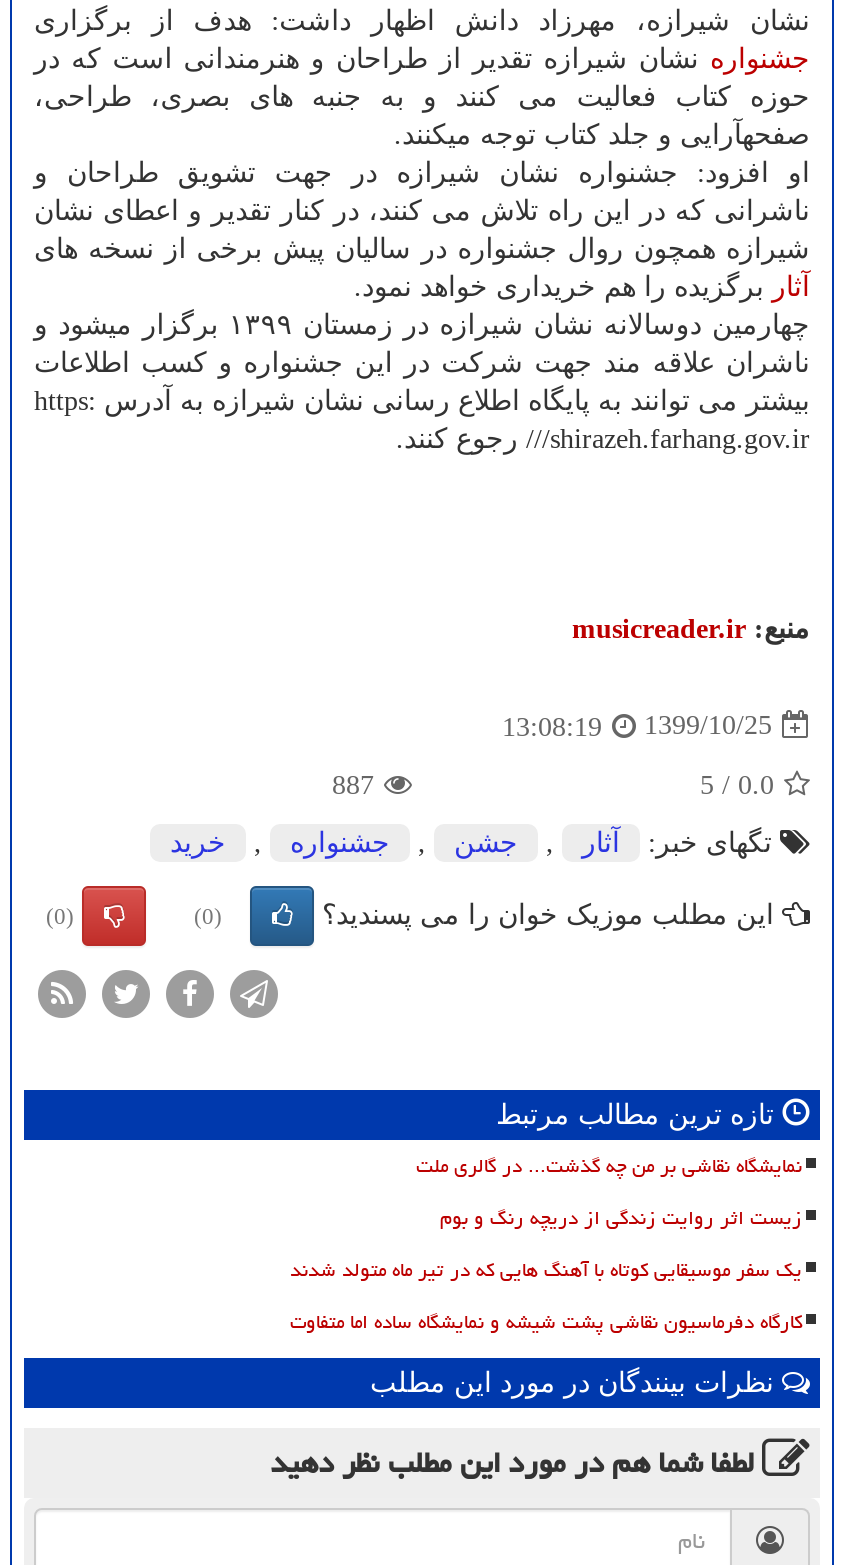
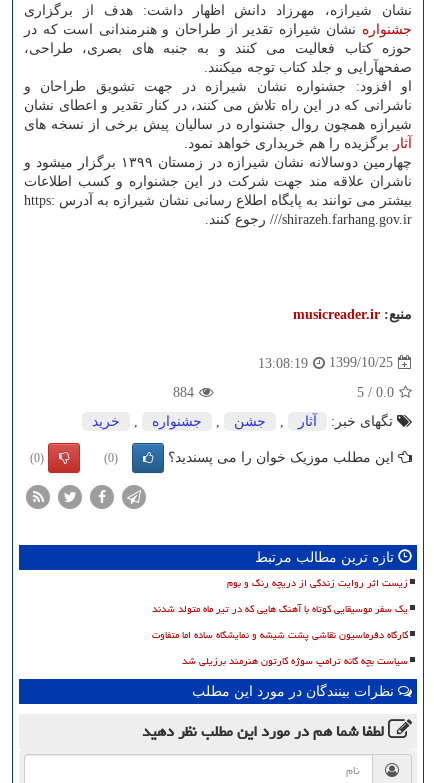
[332,770,374,800] 887 -> [173,385,194,400] 884
[416,1146,802,1186] نمایشگاه نقاشی بر من چه گذشت... در گالری ملت -> none
moved [290,1198,802,1342] -> [152,573,408,645]: زیست اثر روایت زندگی از دریچه رنگ و بوم | یک سفر موسیقایی کوتاه با آهنگ هایی که در تیر ماه متولد شدند | کارگاه دفرماسیون نقاشی پشت شیشه و نمایشگاه ساده اما متفاوت
none -> [182,651,408,671] سیاست بچه گانه ترامپ سوژه کارتون هنرمند برزیلی شد

